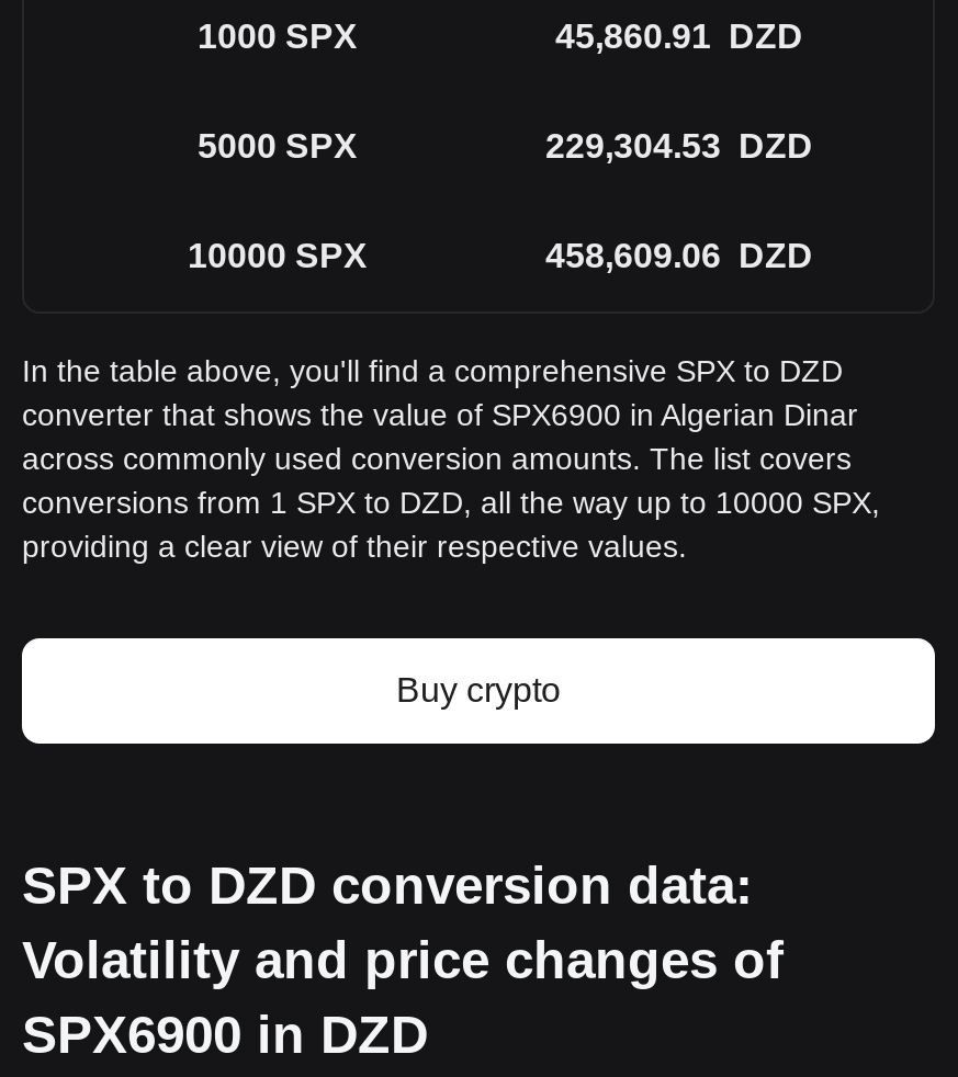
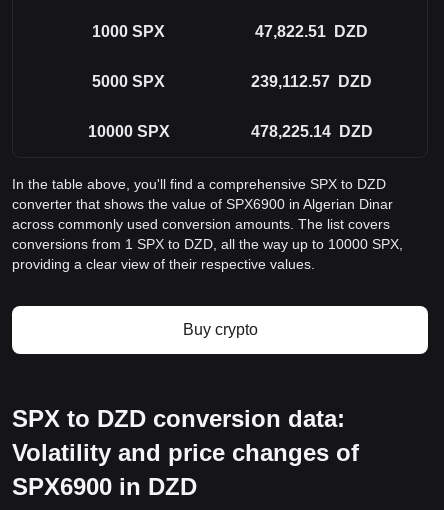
[555,18,803,55] 45,860.91 DZD -> [255,23,368,40] 47,822.51 DZD
[545,127,813,165] 229,304.53 DZD -> [251,73,372,90] 239,112.57 DZD
[545,237,813,274] 458,609.06 DZD -> [250,123,372,140] 478,225.14 DZD

